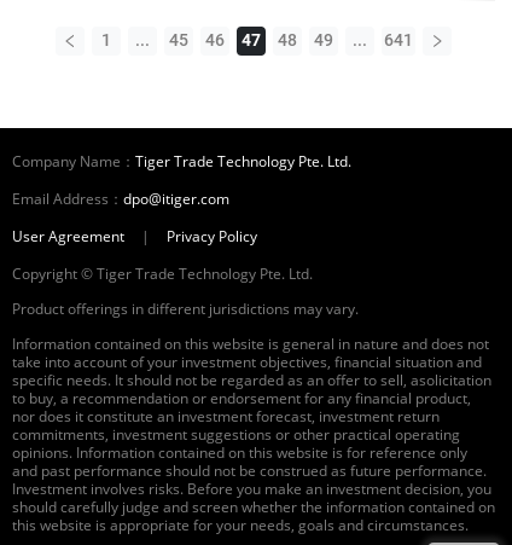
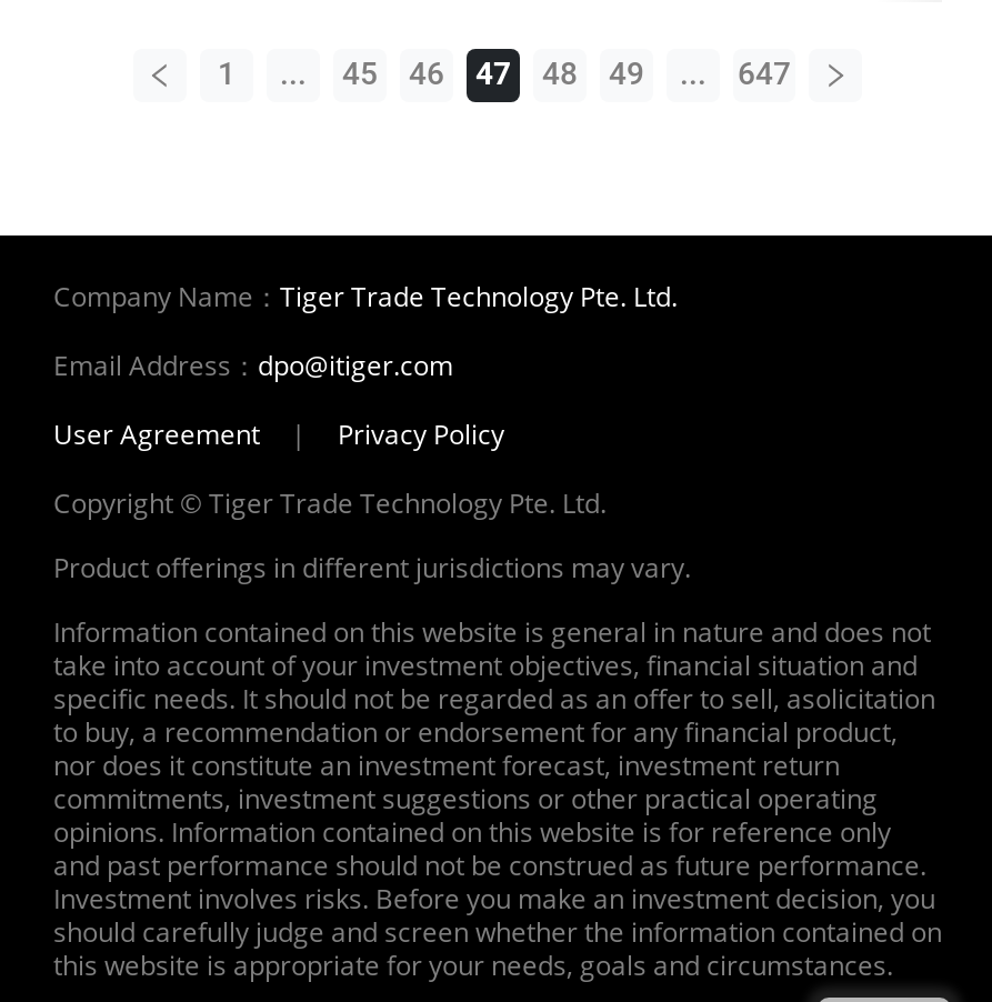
[384,30,413,50] 641 -> [738,56,791,91] 647

